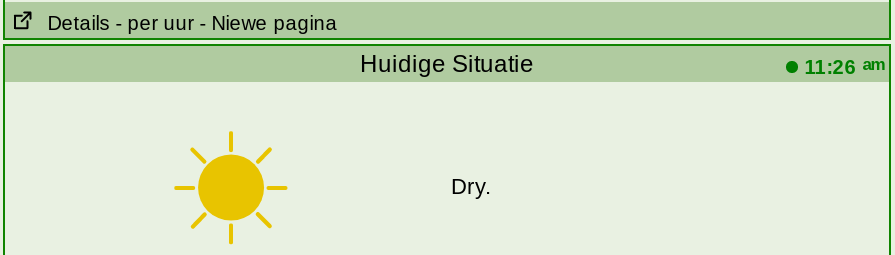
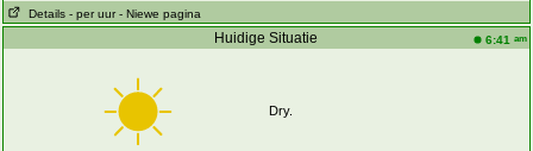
[799,54,885,78] 11:26 am -> [482,32,527,46] 6:41 am

